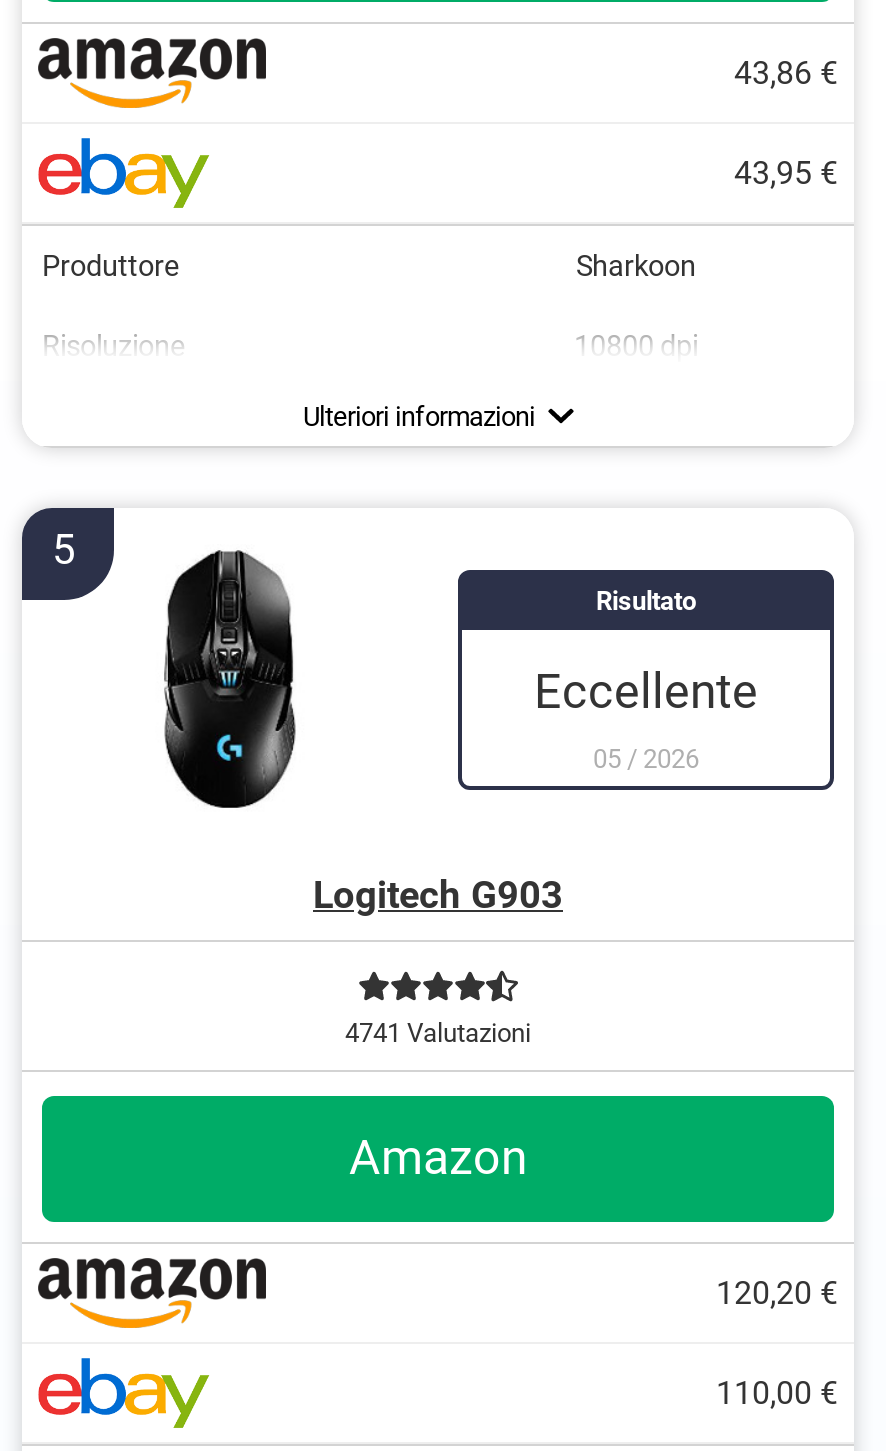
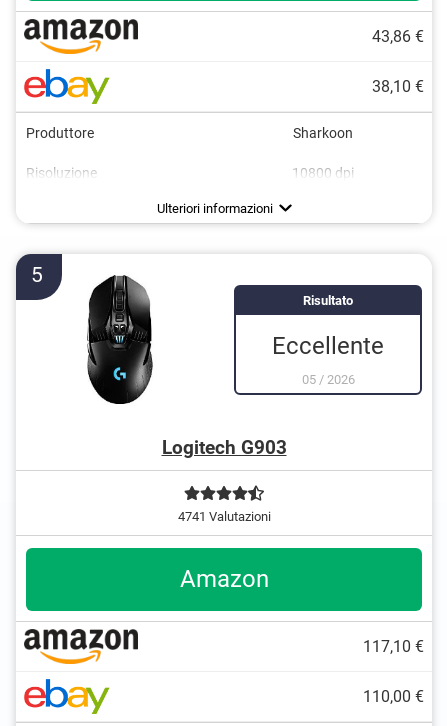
[734,153,838,191] 43,95 € -> [372,76,424,95] 38,10 €
[716,1273,838,1311] 120,20 € -> [363,636,424,655] 117,10 €

